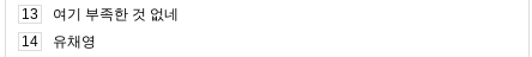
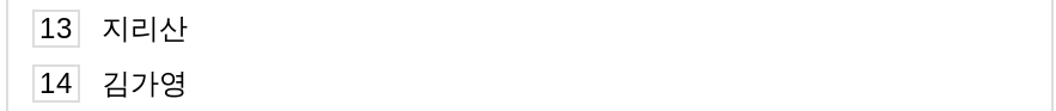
[53,6,179,23] 여기 부족한 것 없네 -> [102,12,188,45] 지리산
[53,33,96,50] 유채영 -> [102,67,188,100] 김가영

